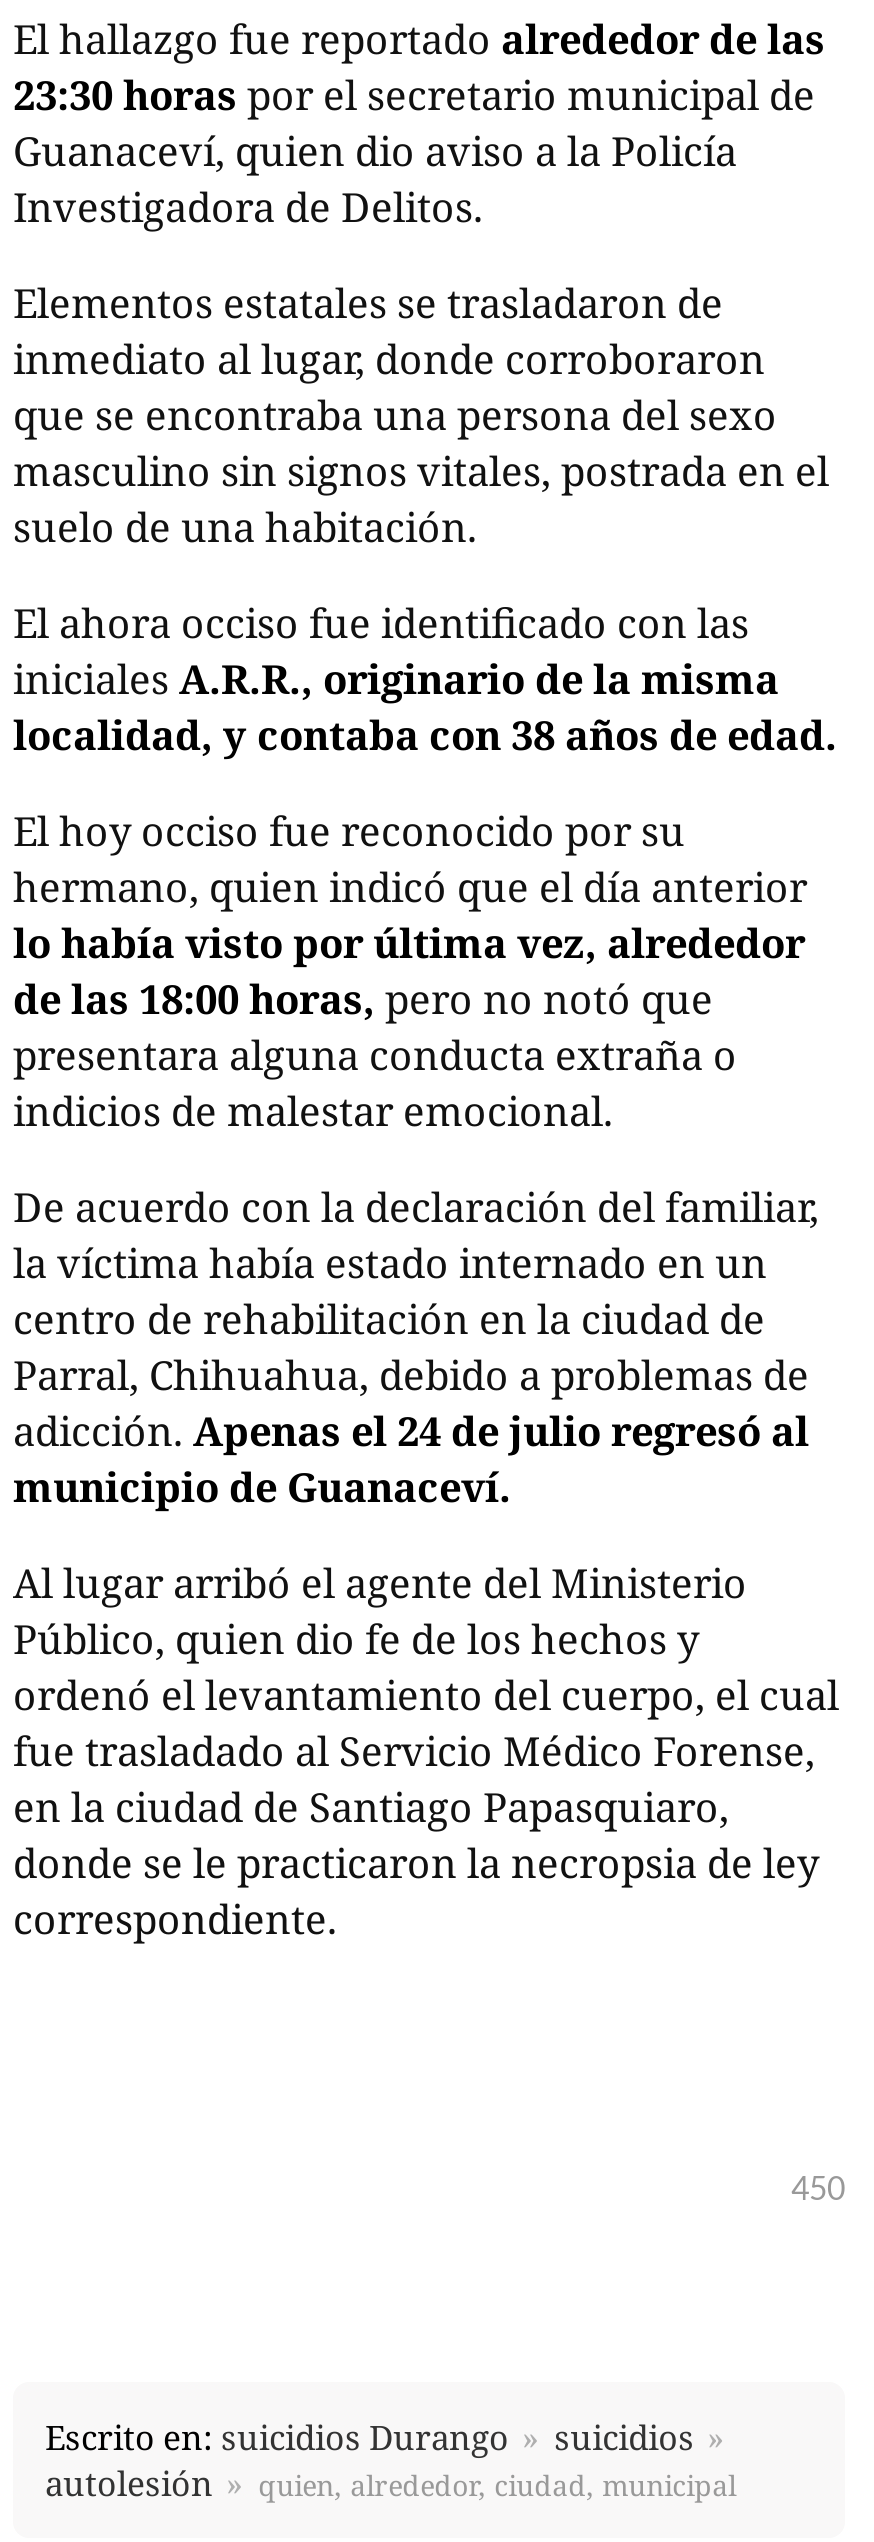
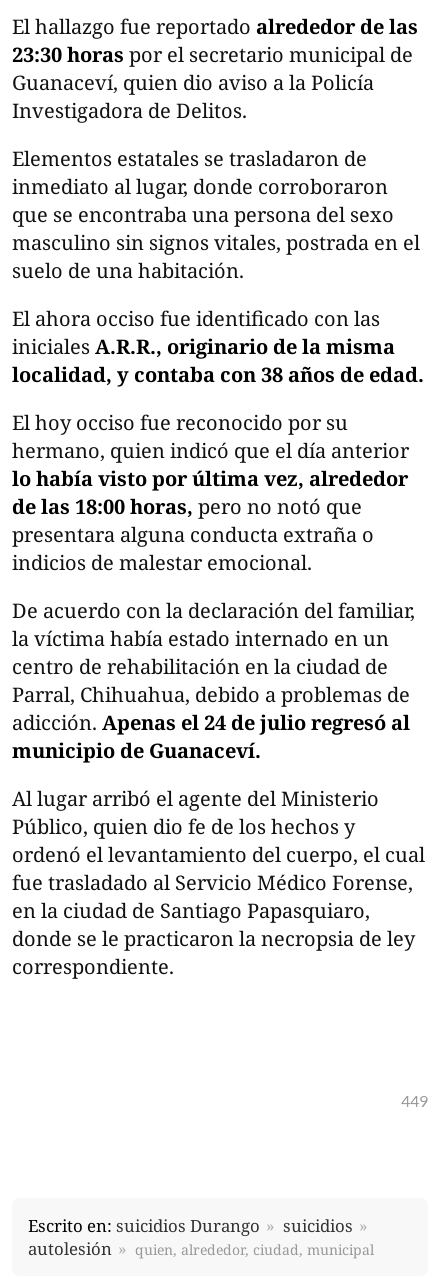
[791,2168,845,2206] 450 -> [401,1091,428,1110] 449

